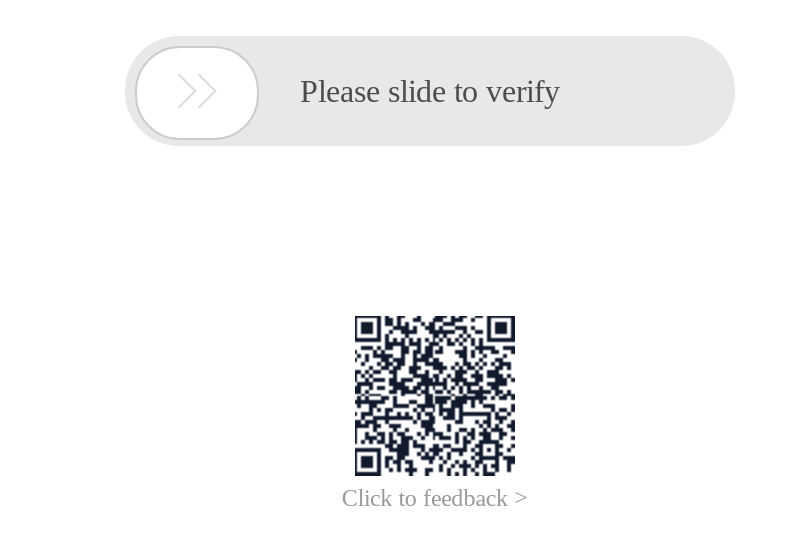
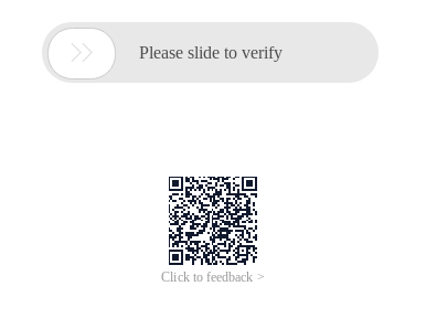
[355,316,517,478] [image] -> [169,176,257,266] [image]

